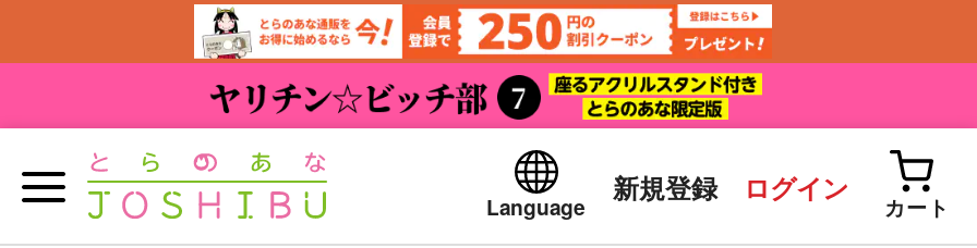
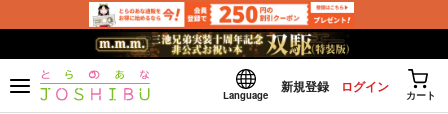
[7,61,970,131] [image] -> [3,28,445,60] [image]

